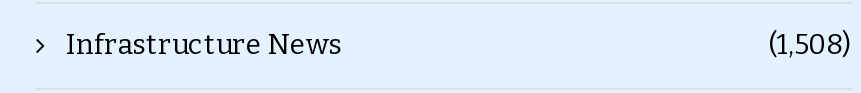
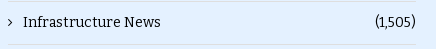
[768,27,852,61] (1,508) -> [375,14,416,31] (1,505)

